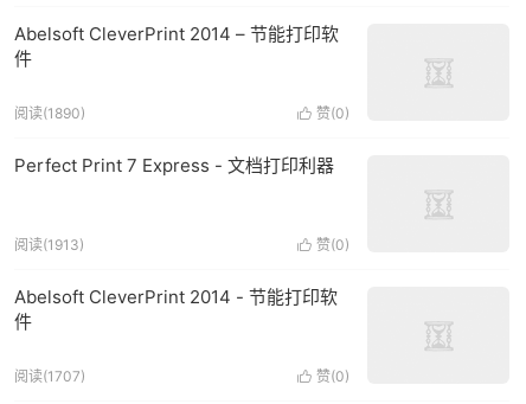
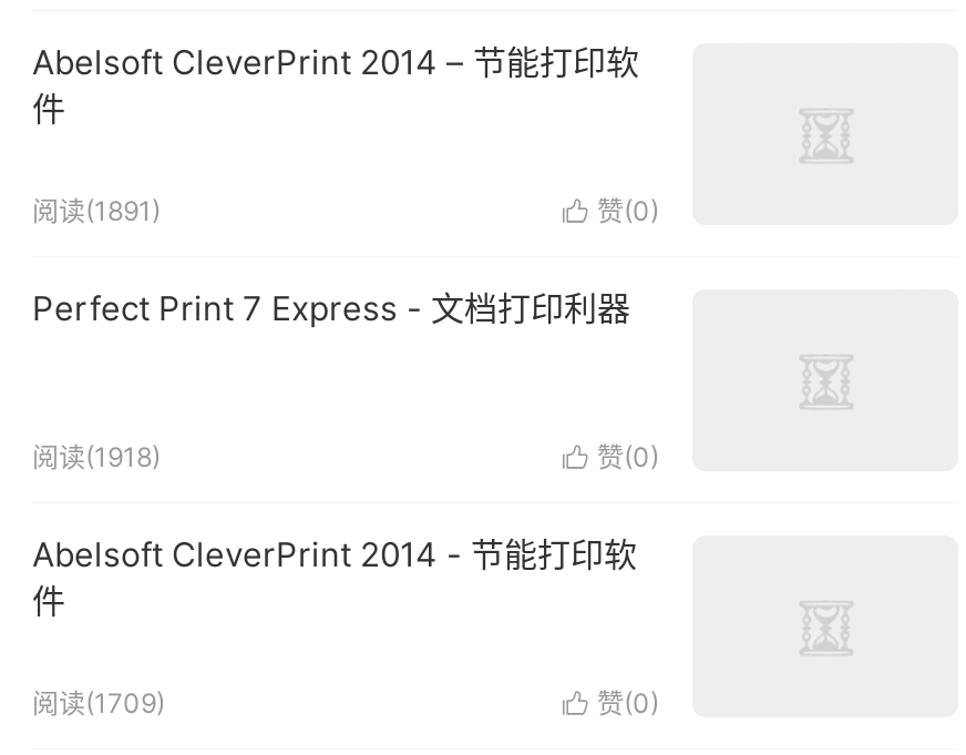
[14,104,85,122] 阅读(1890) -> [32,194,161,227] 阅读(1891)
[14,236,84,254] 阅读(1913) -> [32,440,161,473] 阅读(1918)
[14,367,85,385] 阅读(1707) -> [32,686,165,720] 阅读(1709)

